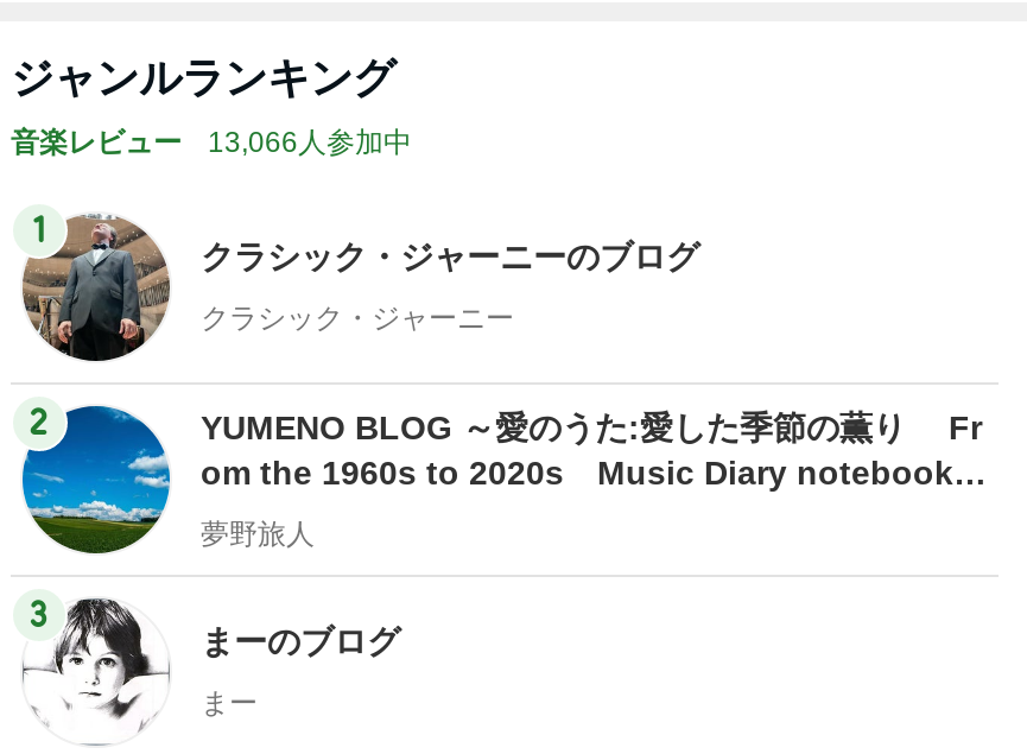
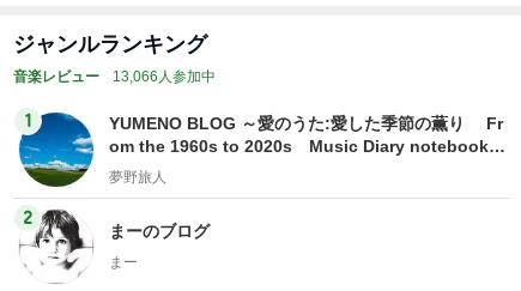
[20,216,699,439] [image] | クラシック・ジャーニーのブログ | クラシック・ジャーニー | 2 -> none
[28,598,50,631] 3 -> [22,209,33,226] 2

